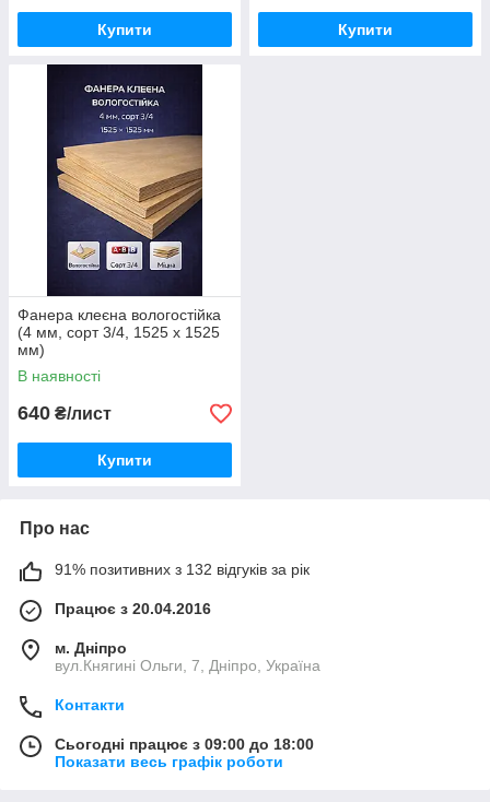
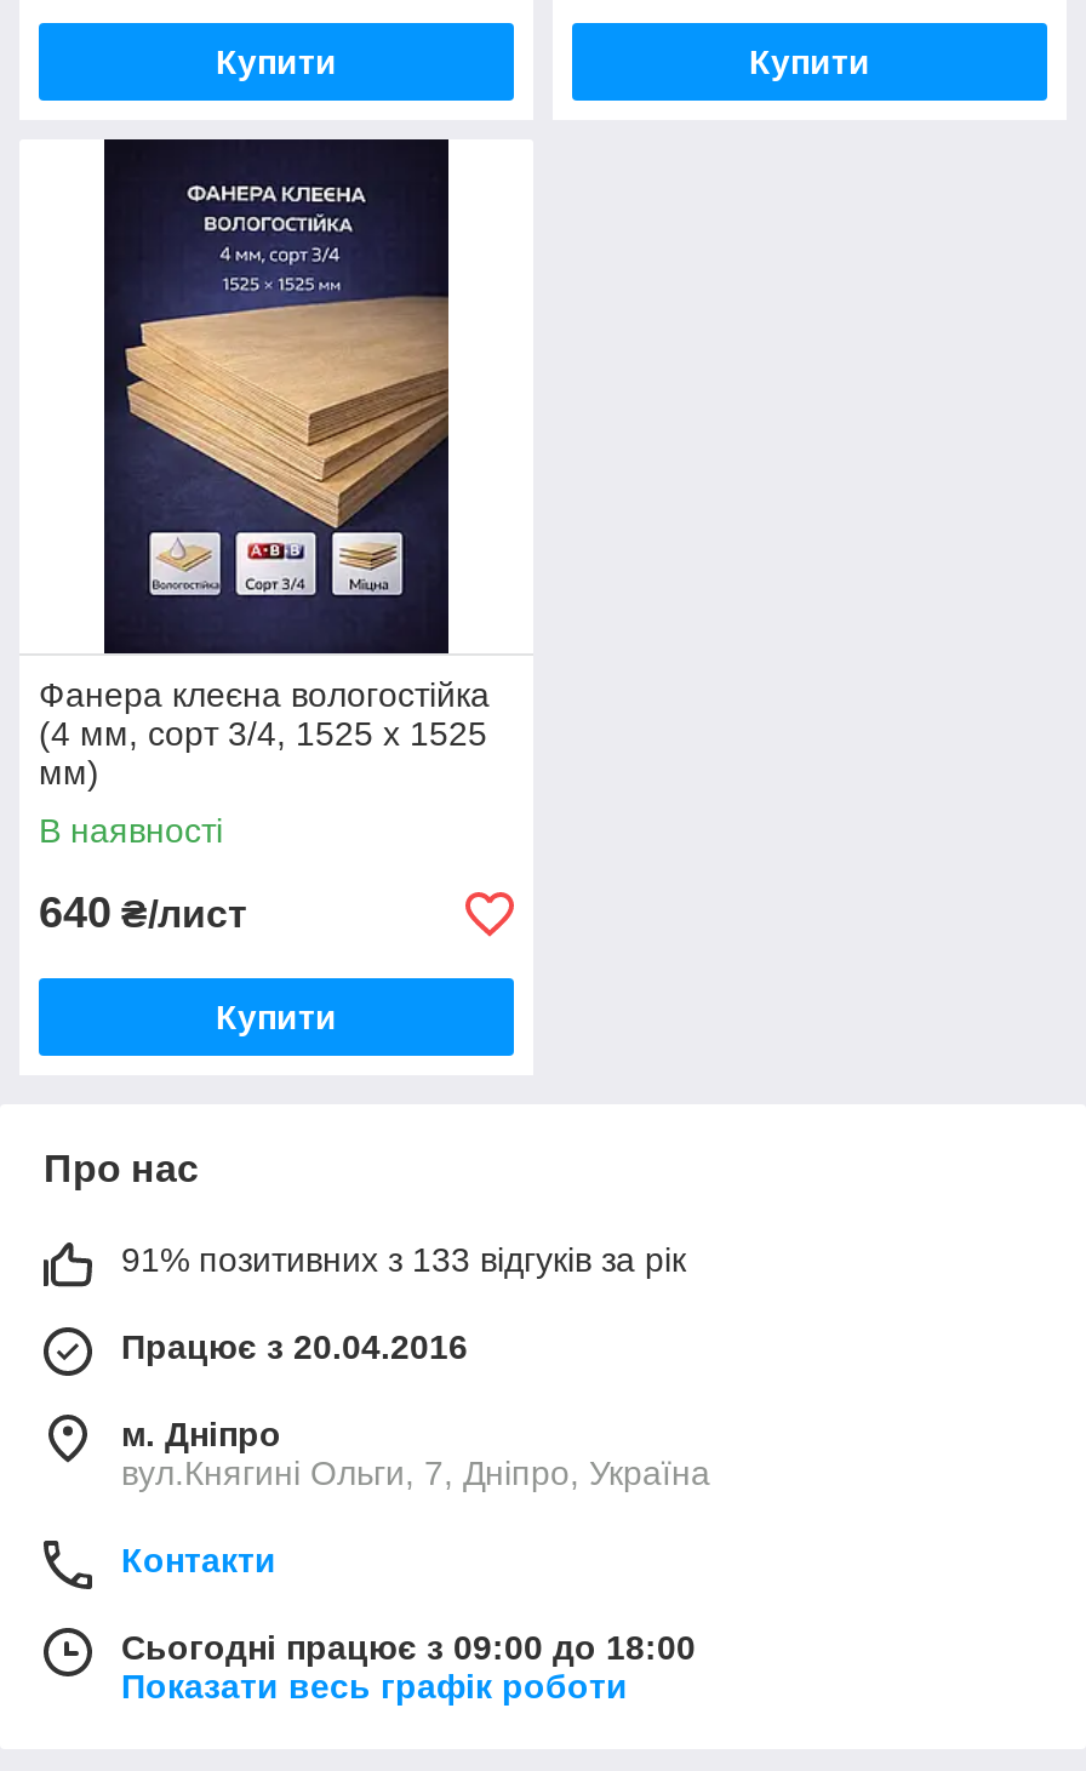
[55,561,310,578] 91% позитивних з 132 відгуків за рік -> [121,1240,686,1279] 91% позитивних з 133 відгуків за рік

